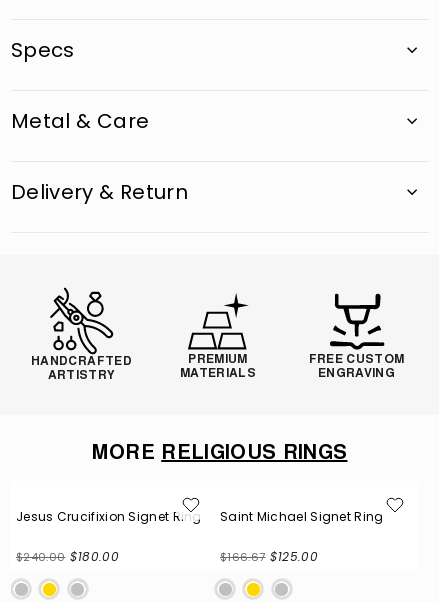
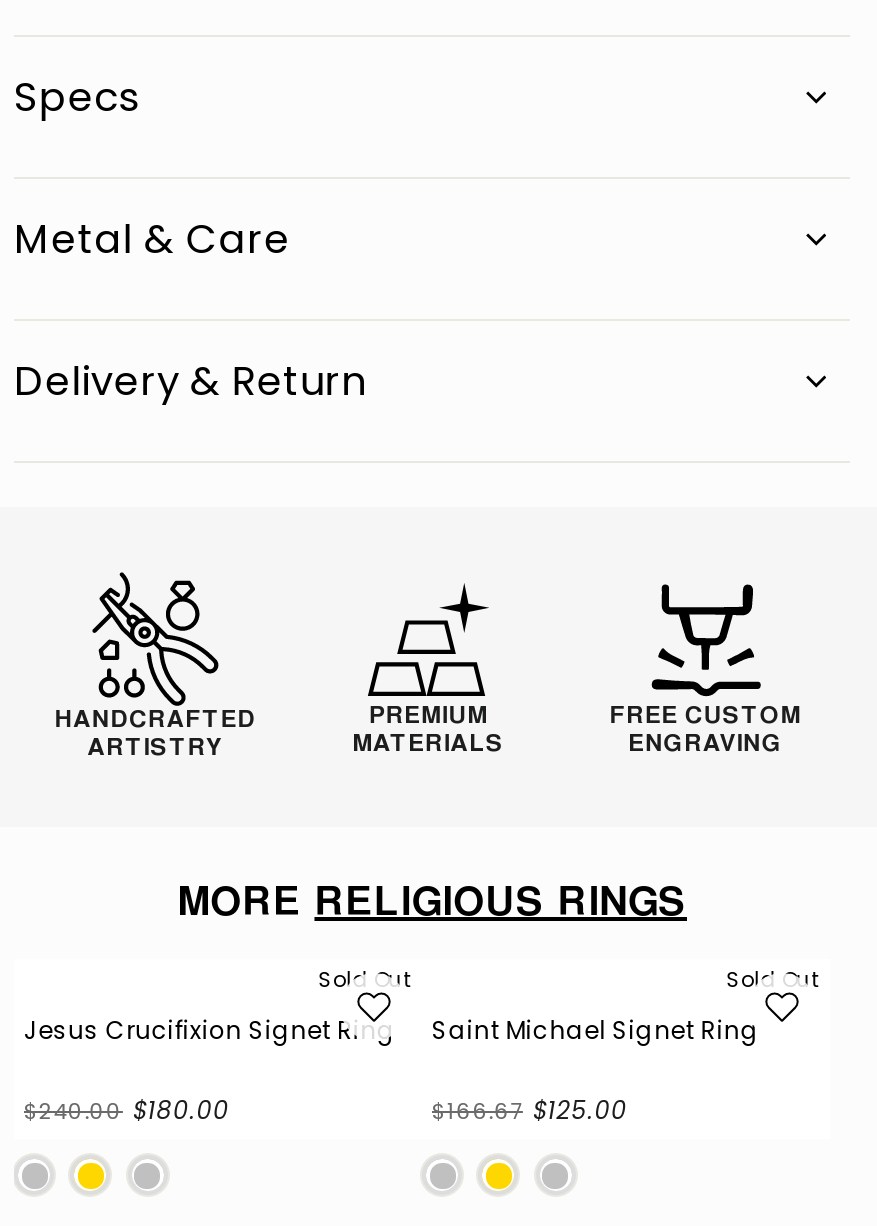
none -> [318,965,412,995] Sold Out
none -> [726,965,820,995] Sold Out

